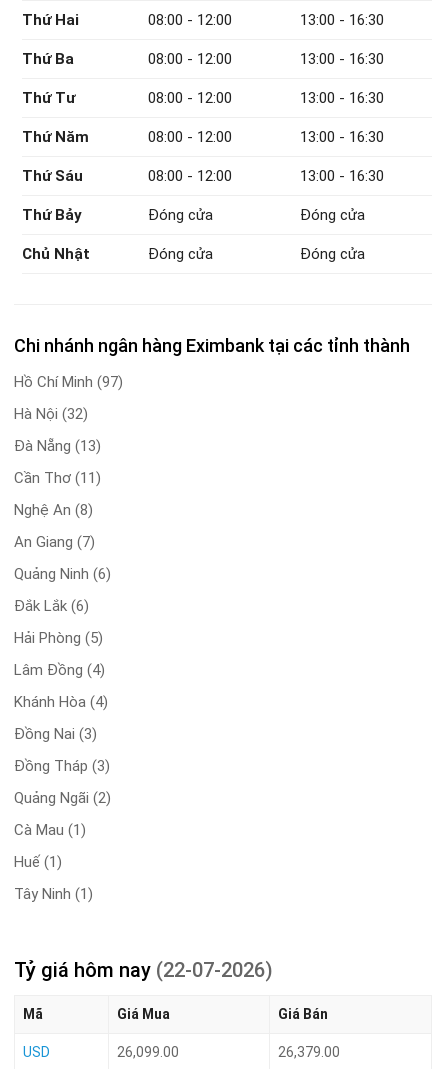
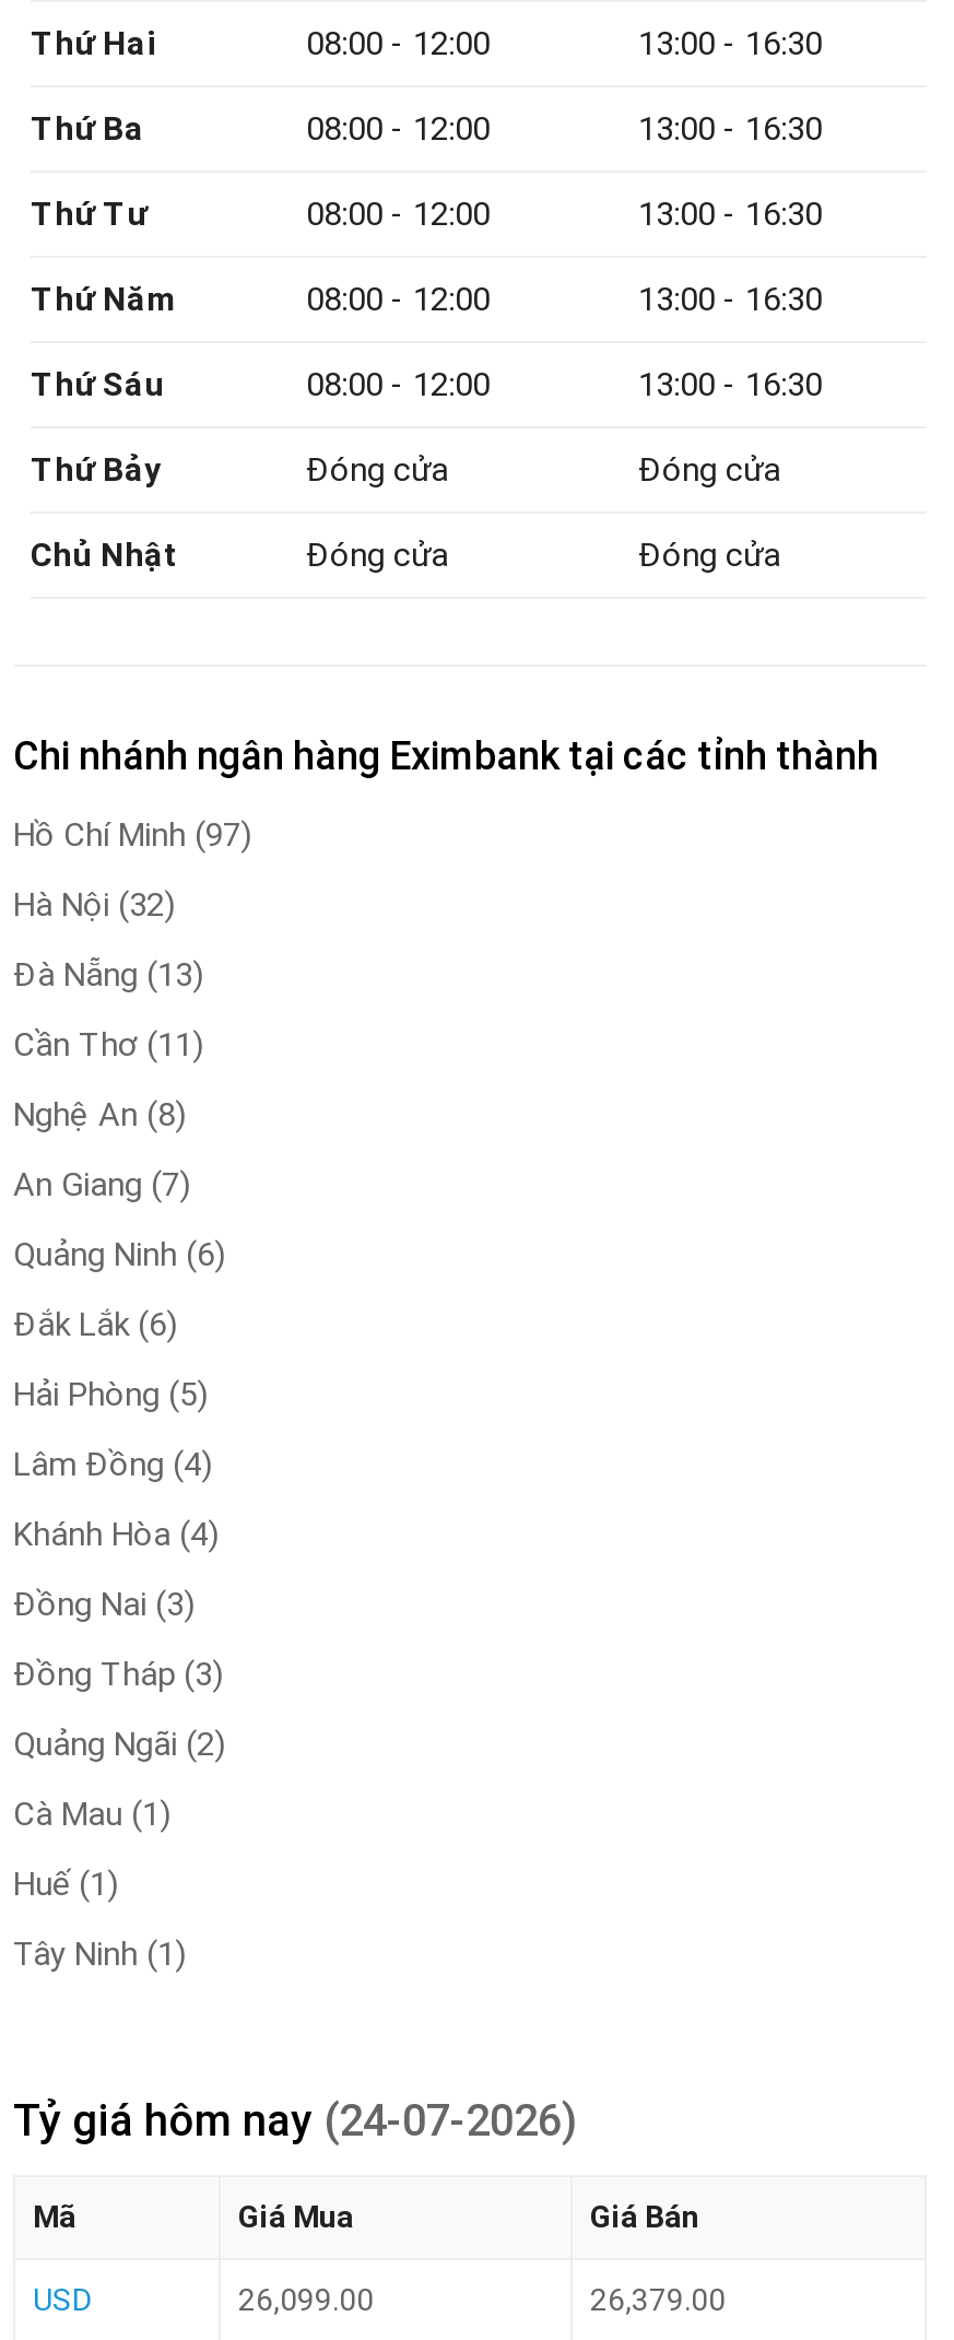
[14,958,273,982] Tỷ giá hôm nay (22-07-2026) -> [13,2094,579,2147] Tỷ giá hôm nay (24-07-2026)

